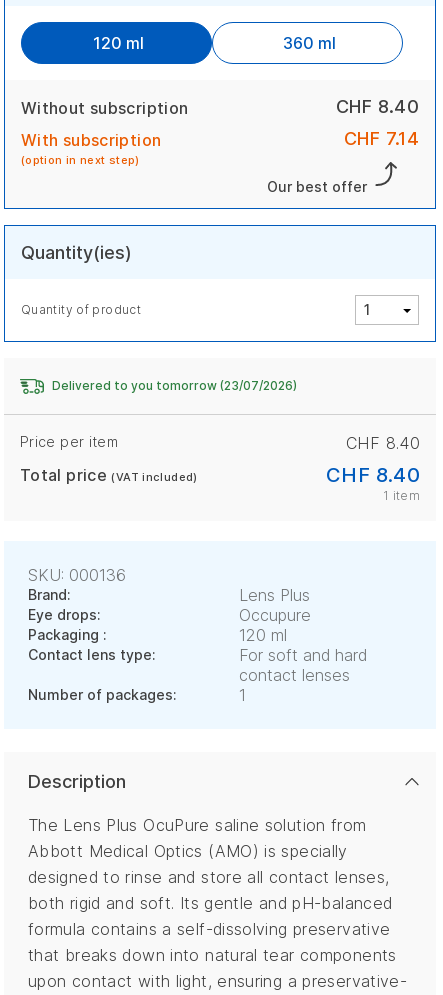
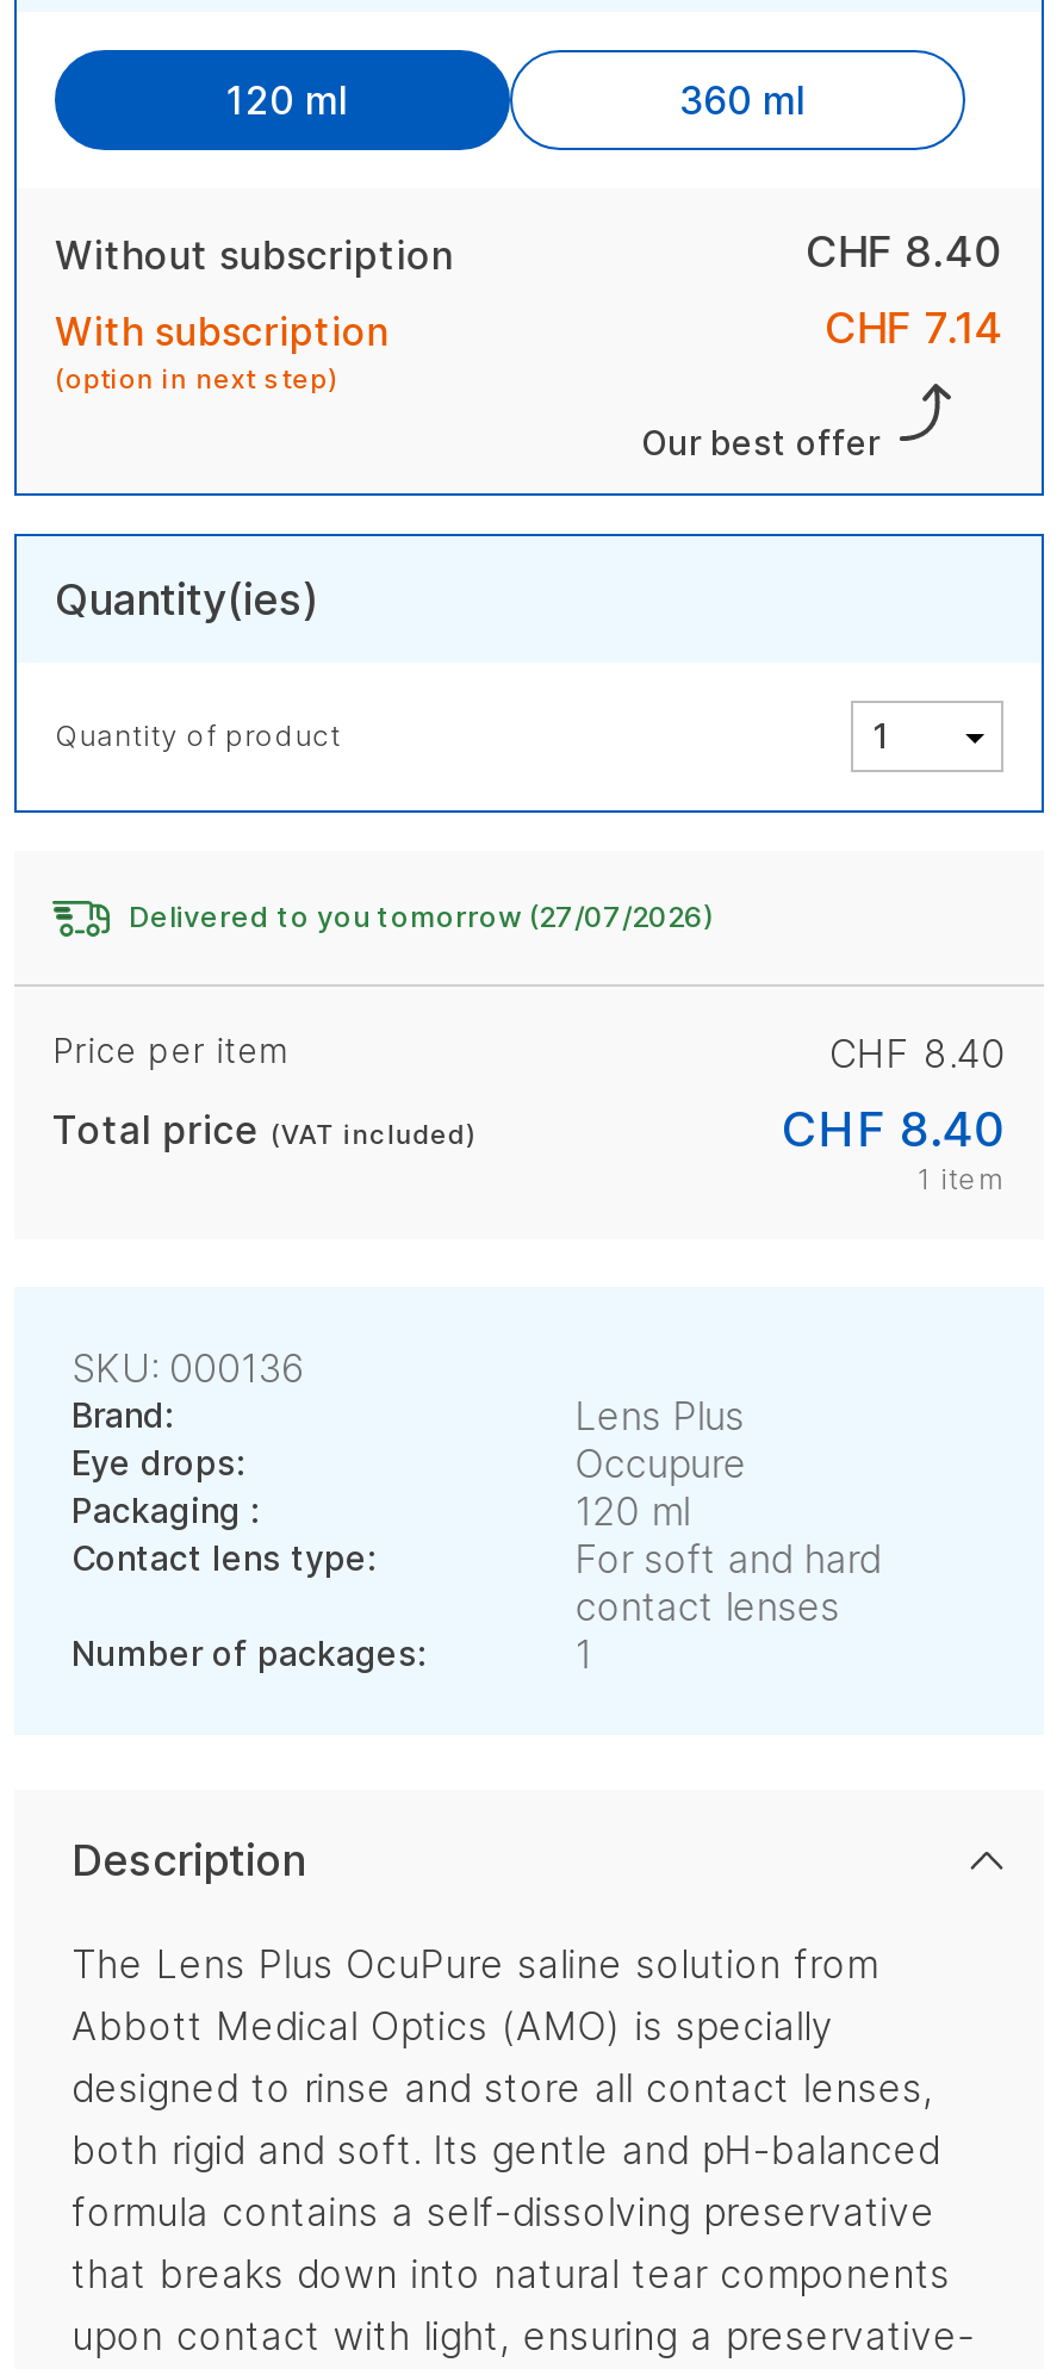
[52,378,297,393] Delivered to you tomorrow (23/07/2026) -> [129,899,713,934] Delivered to you tomorrow (27/07/2026)

